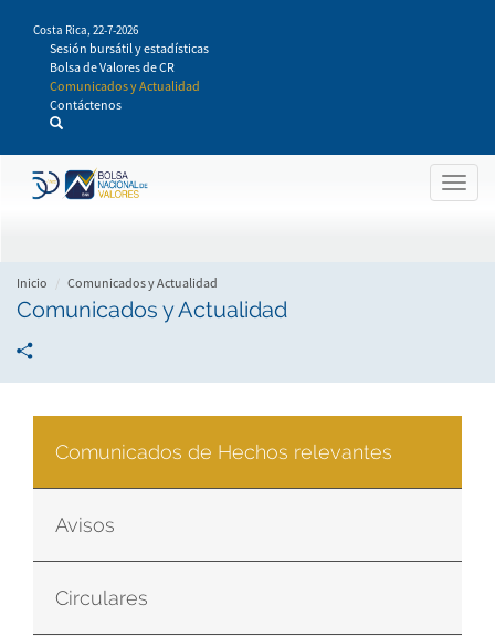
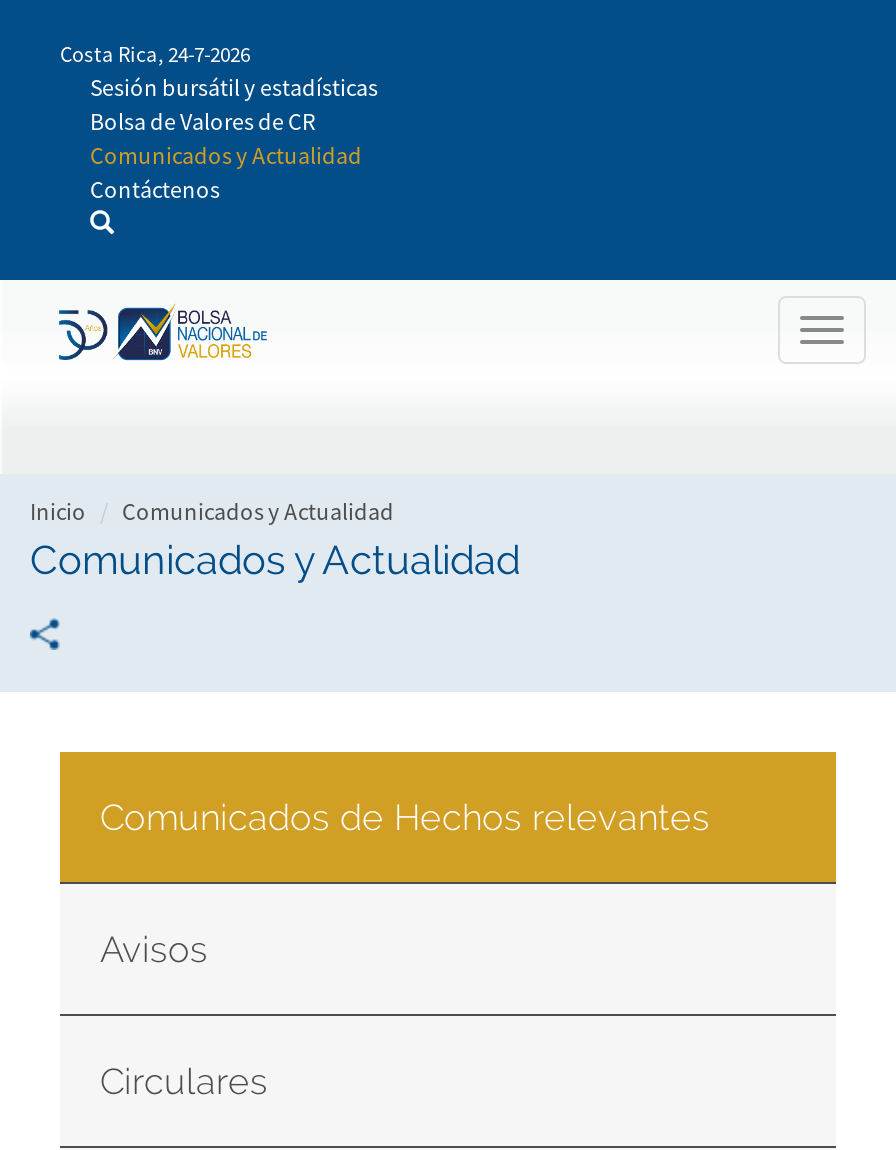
[33,22,138,38] Costa Rica, 22-7-2026 -> [60,40,250,68] Costa Rica, 24-7-2026

